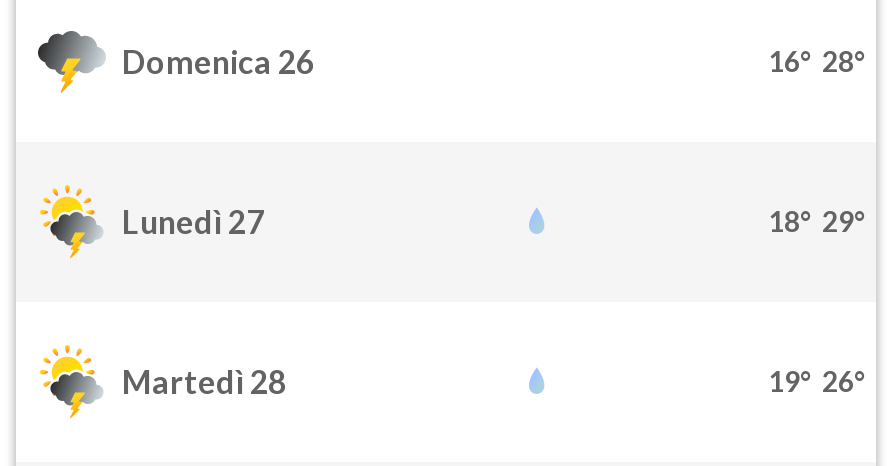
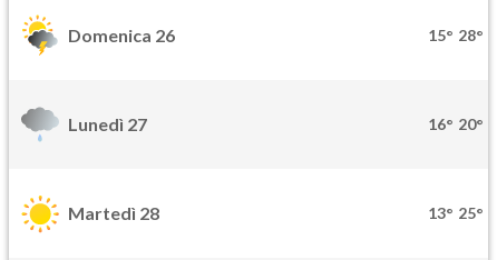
moved [36,26,106,96] -> [20,103,59,144]: [image]
[768,45,868,79] 16° 28° -> [428,26,484,45] 15° 28°
moved [38,182,104,260] -> [21,13,59,57]: [image]
[768,205,868,239] 18° 29° -> [428,115,484,134] 16° 20°
[38,342,106,412] [image] -> [20,192,60,232] [image]
[768,365,868,399] 19° 26° -> [428,204,484,223] 13° 25°

